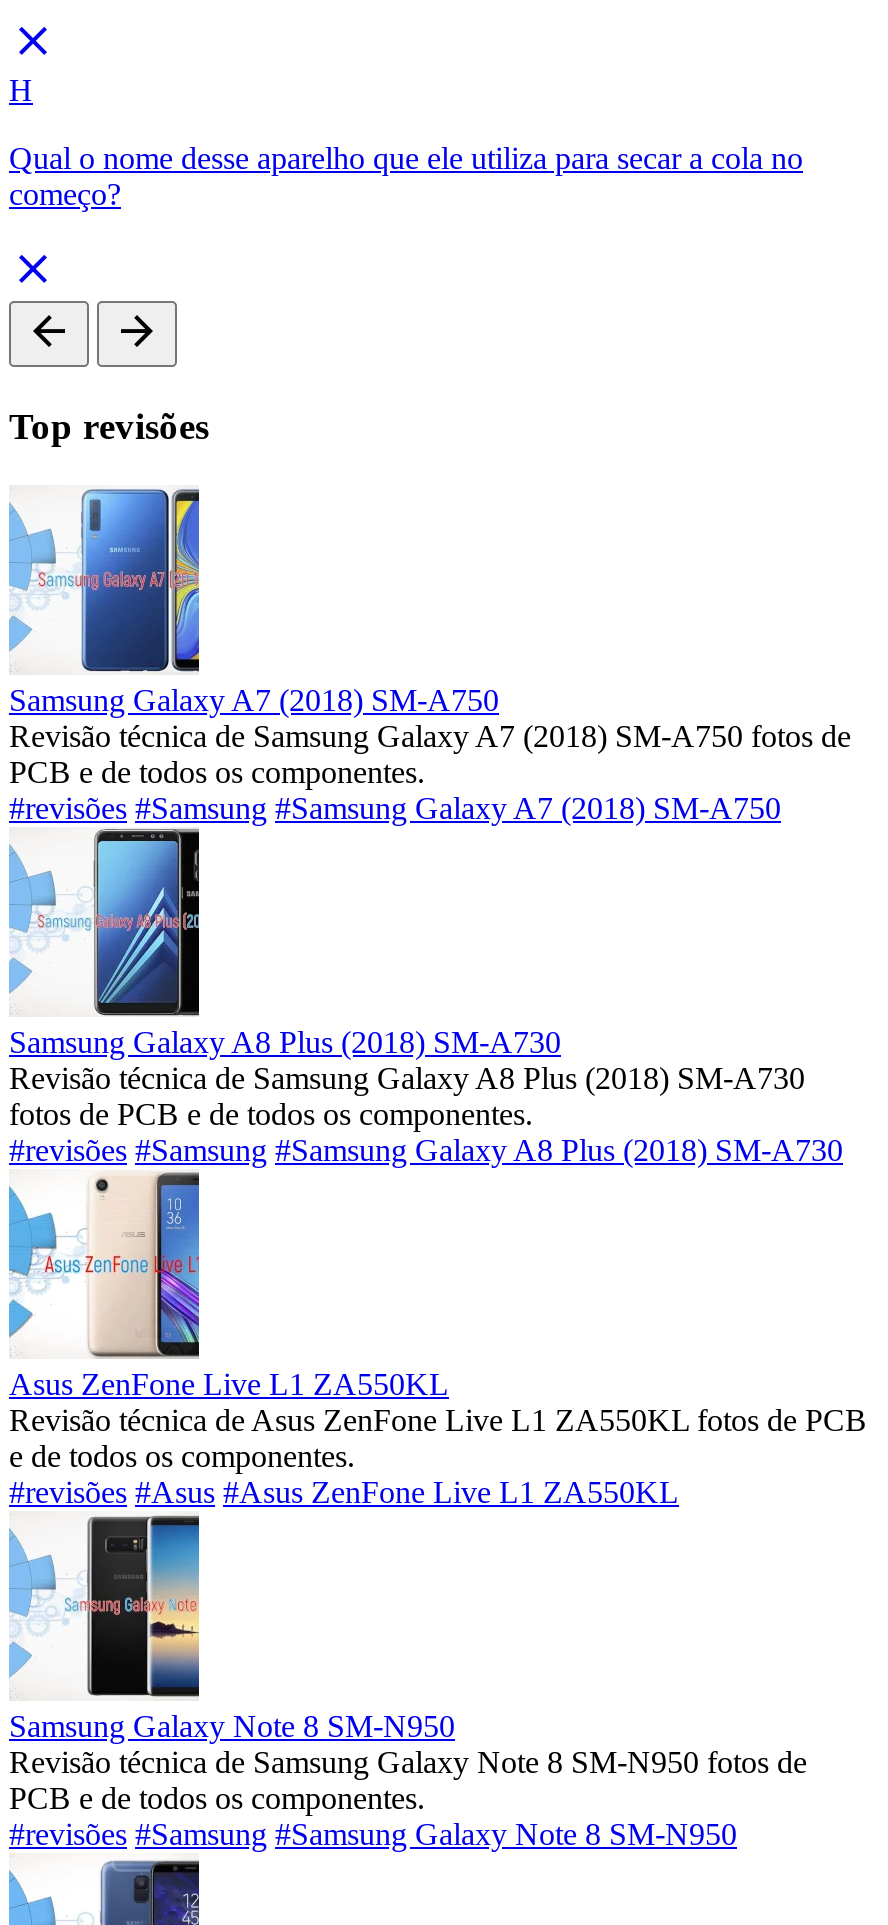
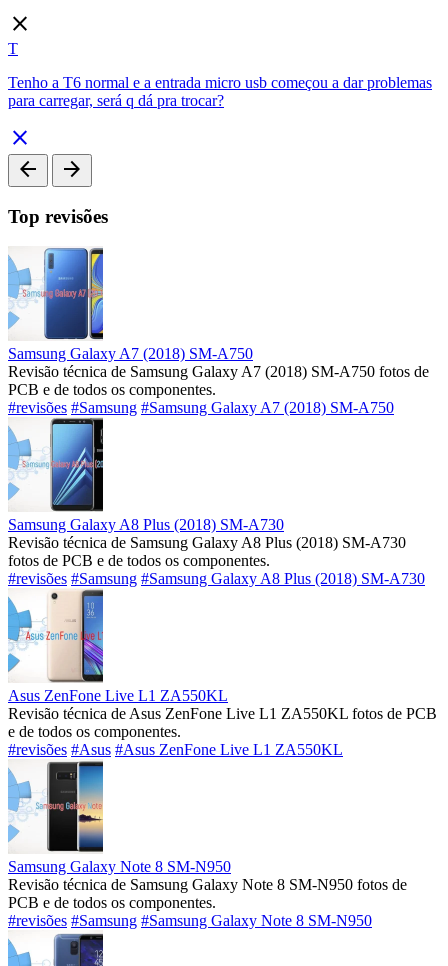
[9,73,33,107] H -> [8,40,18,57] T
[9,141,803,211] Qual o nome desse aparelho que ele utiliza para secar a cola no | começo? -> [8,74,432,109] Tenho a T6 normal e a entrada micro usb começou a dar problemas | para carregar, será q dá pra trocar?

